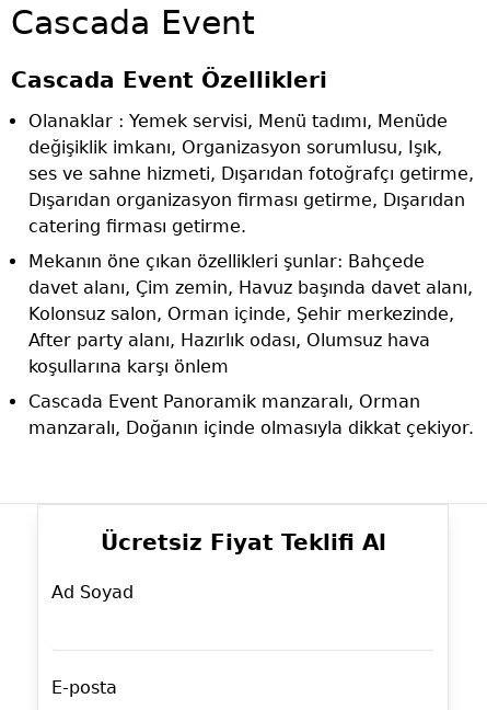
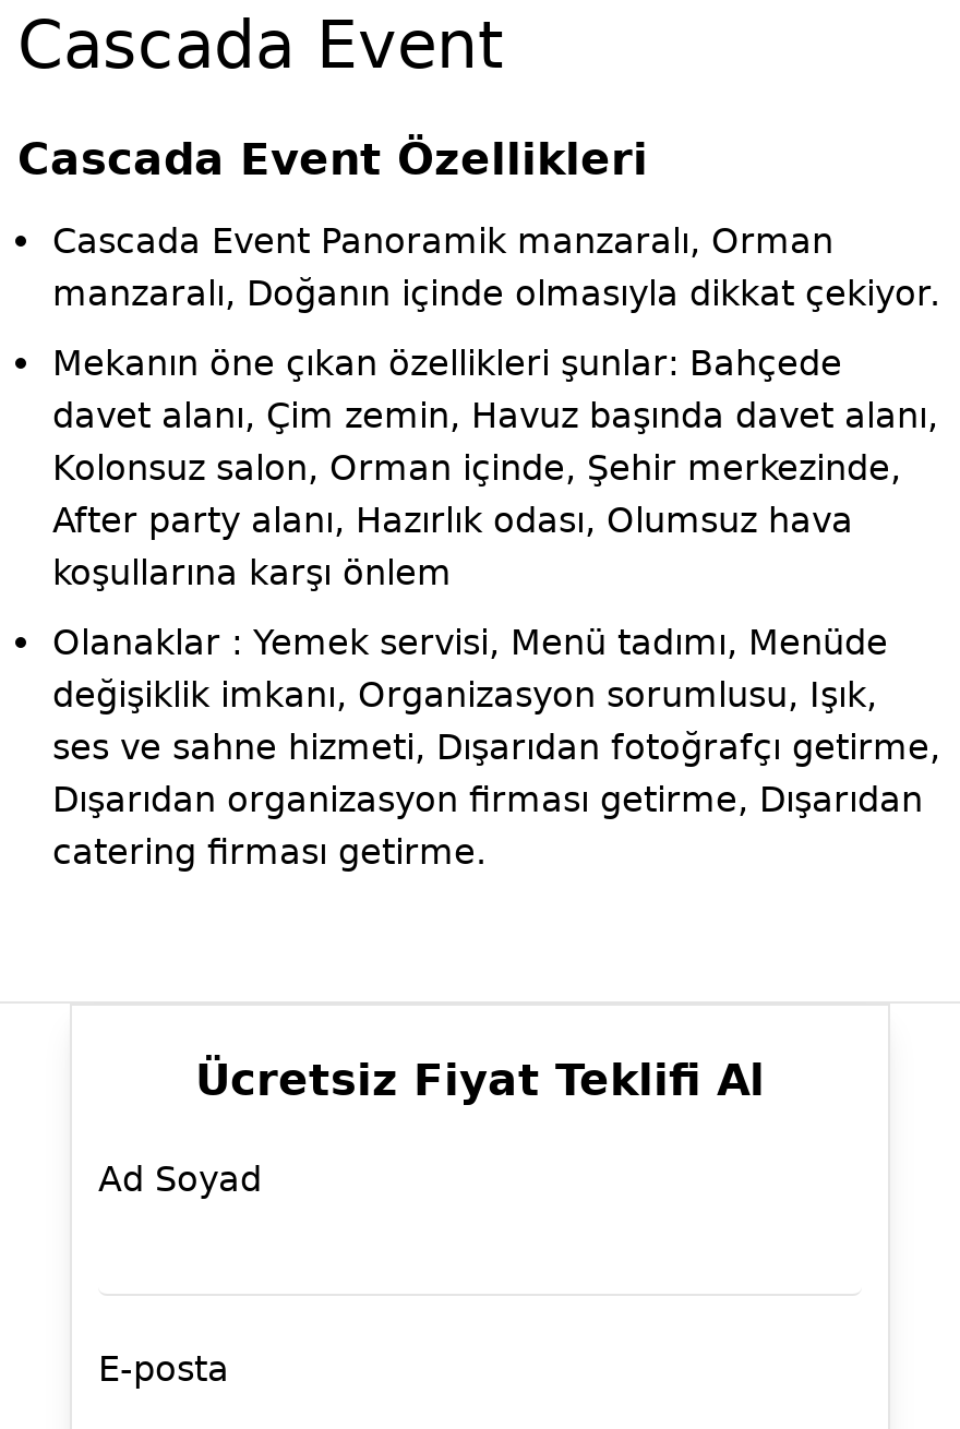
moved [28,111,474,237] -> [52,622,940,873]: Olanaklar : Yemek servisi, Menü tadımı, Menüde | değişiklik imkanı, Organizasyon sorumlusu, Işık, | ses ve sahne hizmeti, Dışarıdan fotoğrafçı getirme, | Dışarıdan organizasyon firması getirme, Dışarıdan | catering firması getirme.
moved [28,251,474,438] -> [52,220,940,593]: Mekanın öne çıkan özellikleri şunlar: Bahçede | davet alanı, Çim zemin, Havuz başında davet alanı, | Kolonsuz salon, Orman içinde, Şehir merkezinde, | After party alanı, Hazırlık odası, Olumsuz hava | koşullarına karşı önlem | Cascada Event Panoramik manzaralı, Orman | manzaralı, Doğanın içinde olmasıyla dikkat çekiyor.

